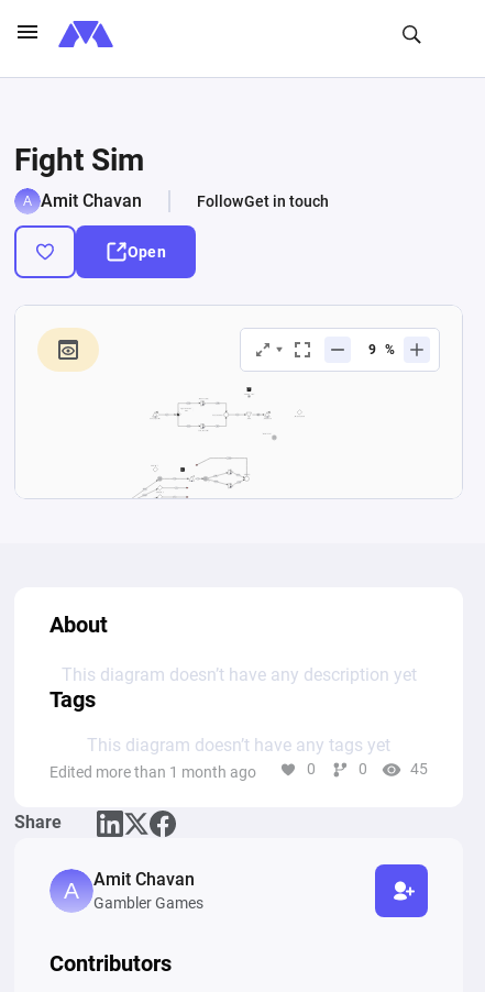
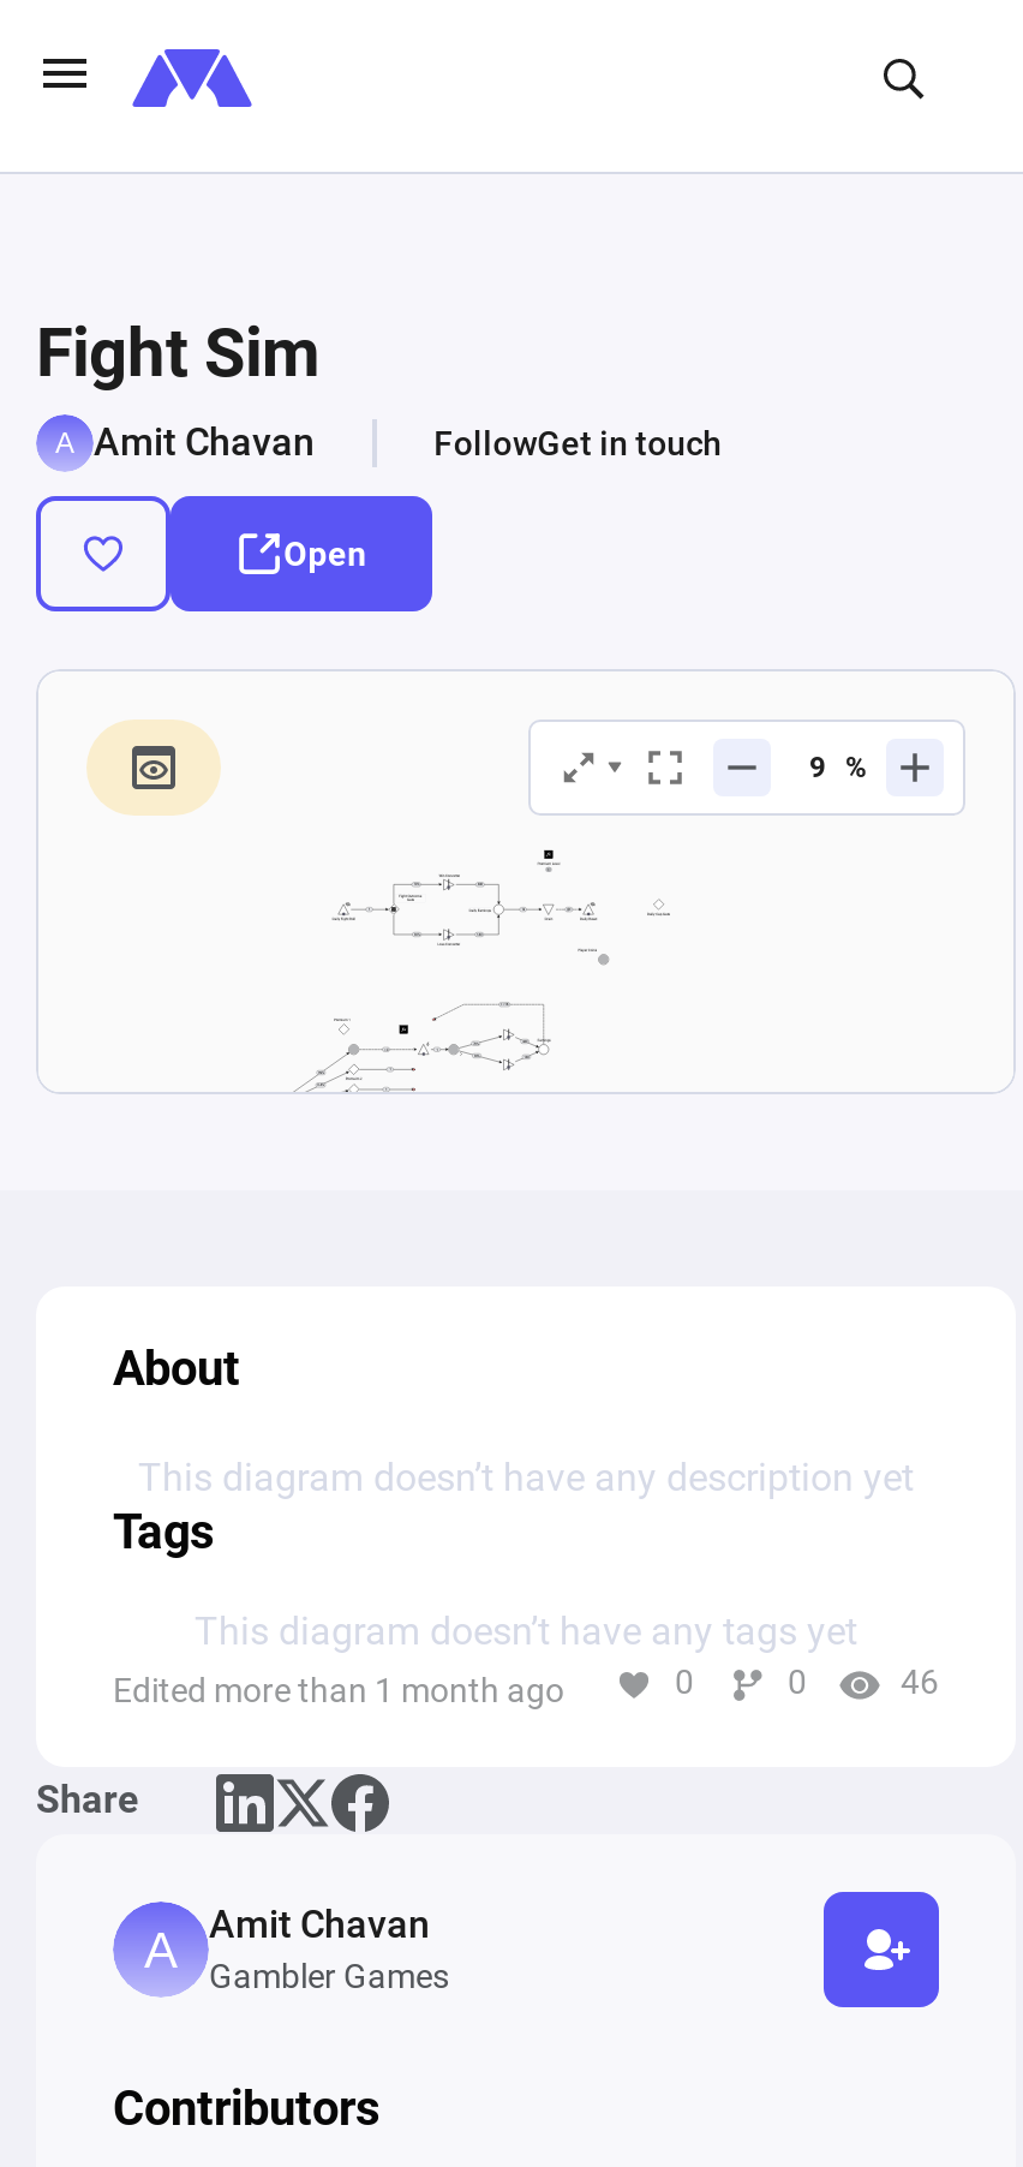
[407,760,428,778] 45 -> [893,1664,939,1702] 46

